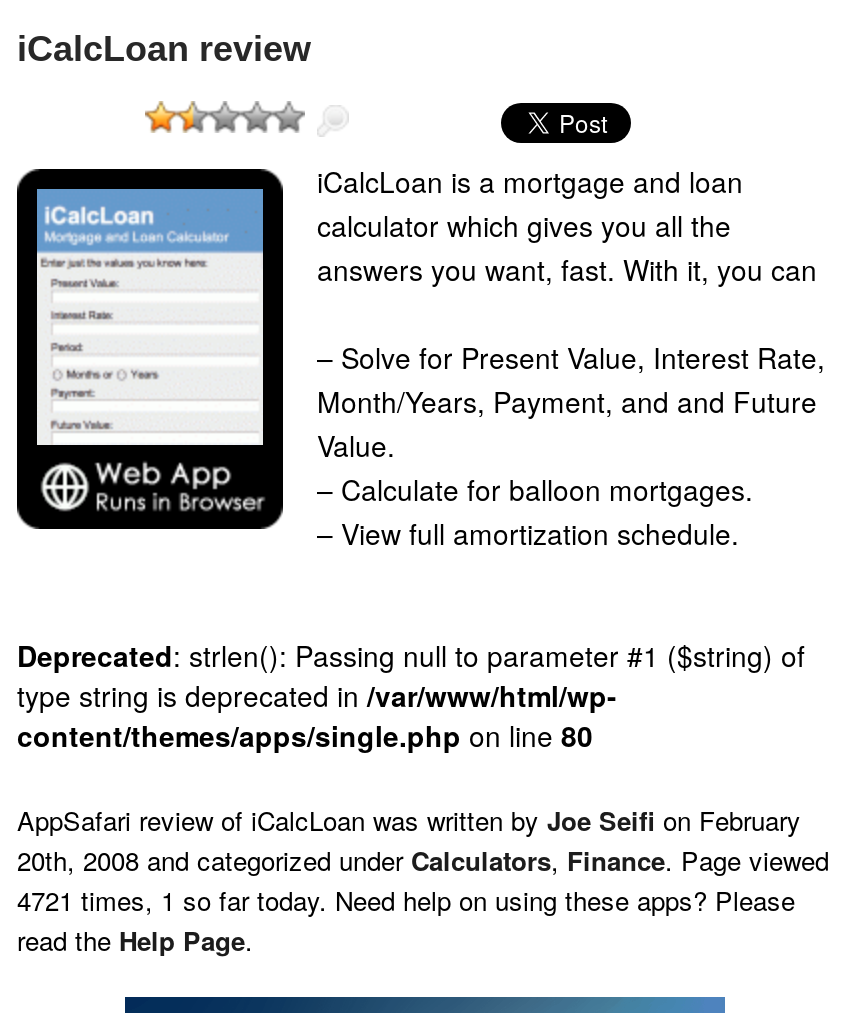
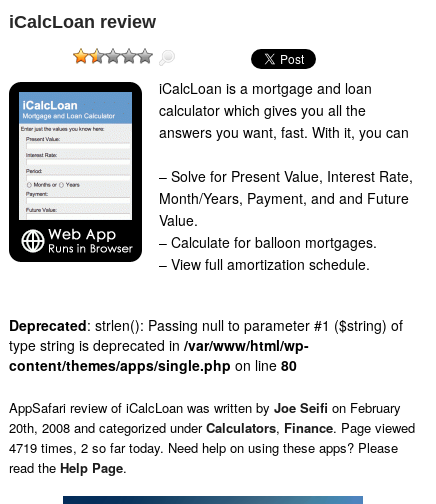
[17,881,795,919] 4721 times, 1 so far today. Need help on using these apps? Please -> [9,438,398,457] 4719 times, 2 so far today. Need help on using these apps? Please

